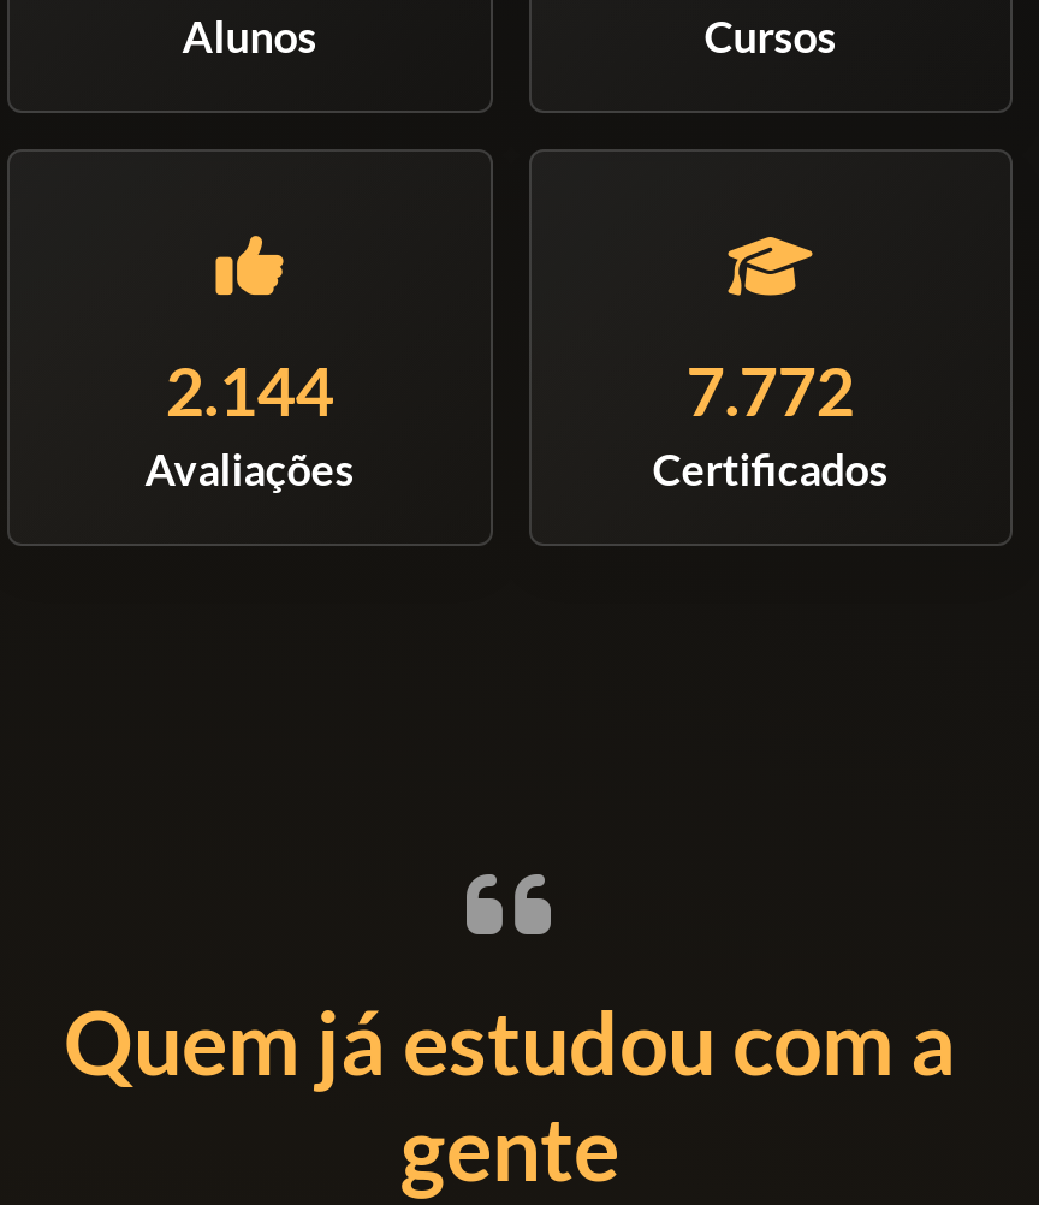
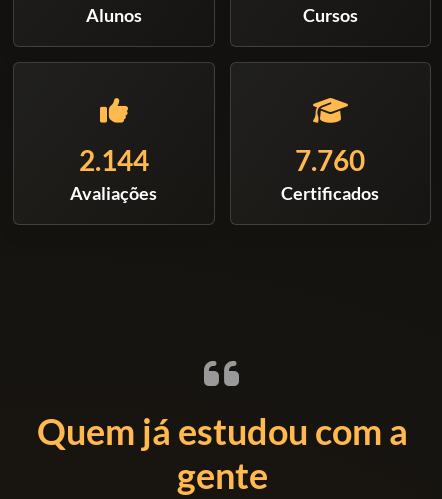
[686,348,854,430] 7.772 -> [295,143,365,177] 7.760

